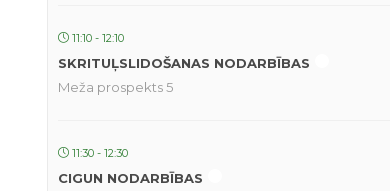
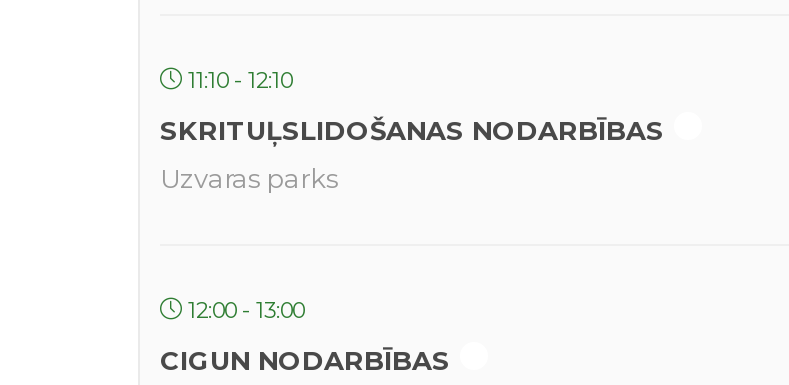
[58,79,173,95] Meža prospekts 5 -> [160,162,338,194] Uzvaras parks
[69,146,128,160] 11:30 - 12:30 -> [182,296,304,324] 12:00 - 13:00

